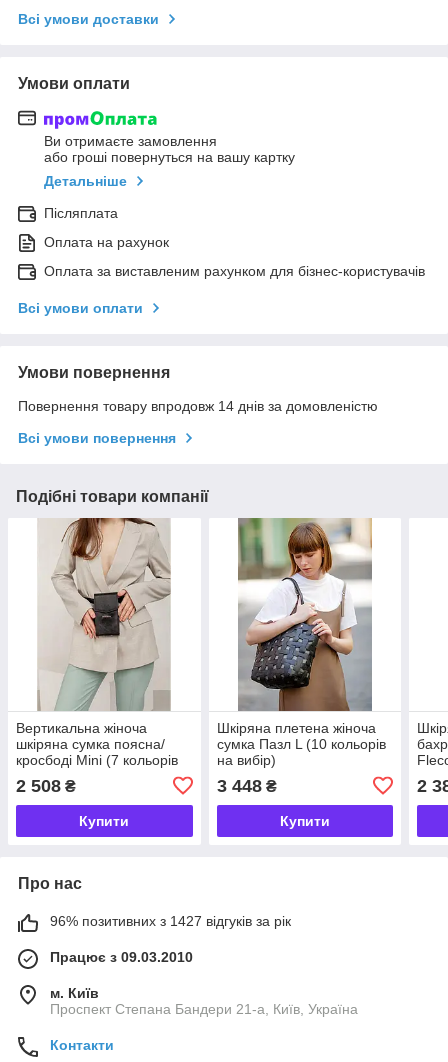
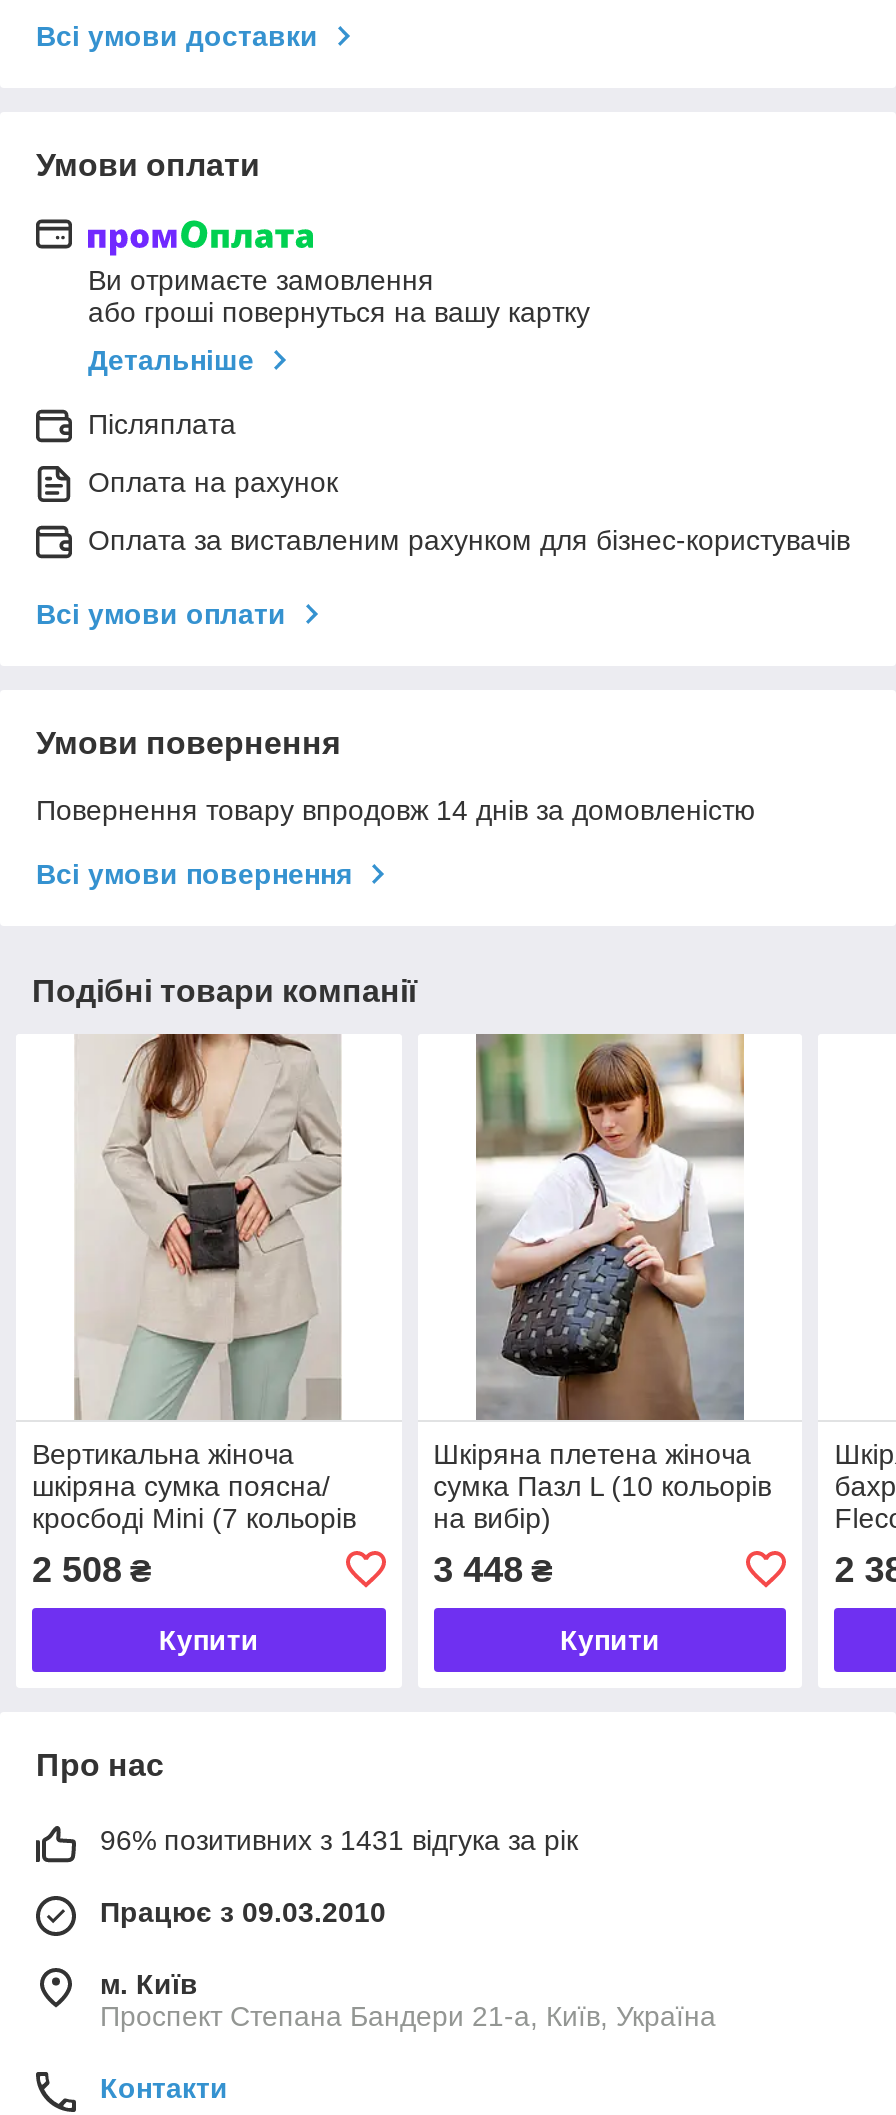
[50,913,291,929] 96% позитивних з 1427 відгуків за рік -> [100,1824,578,1856] 96% позитивних з 1431 відгука за рік

